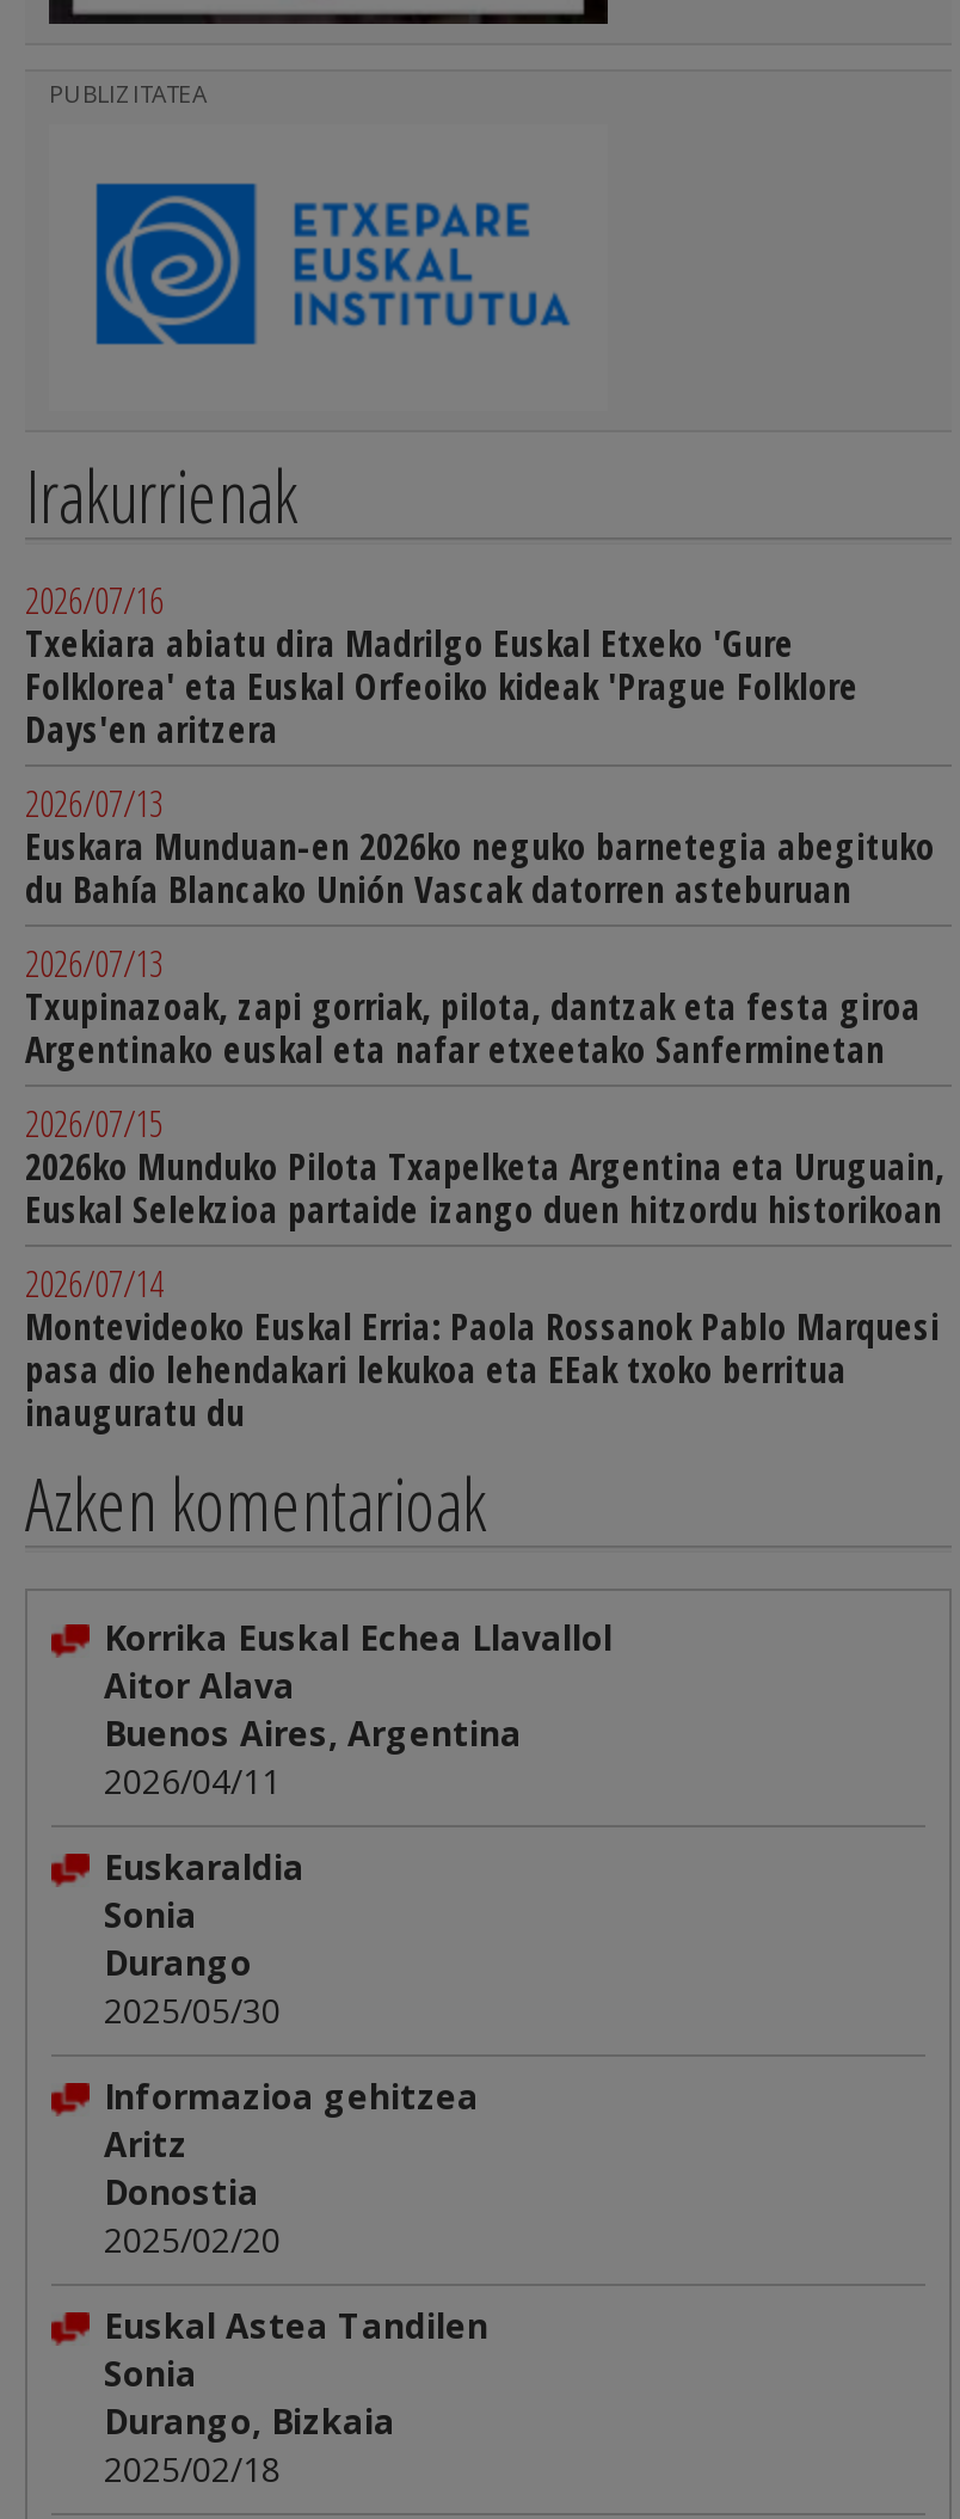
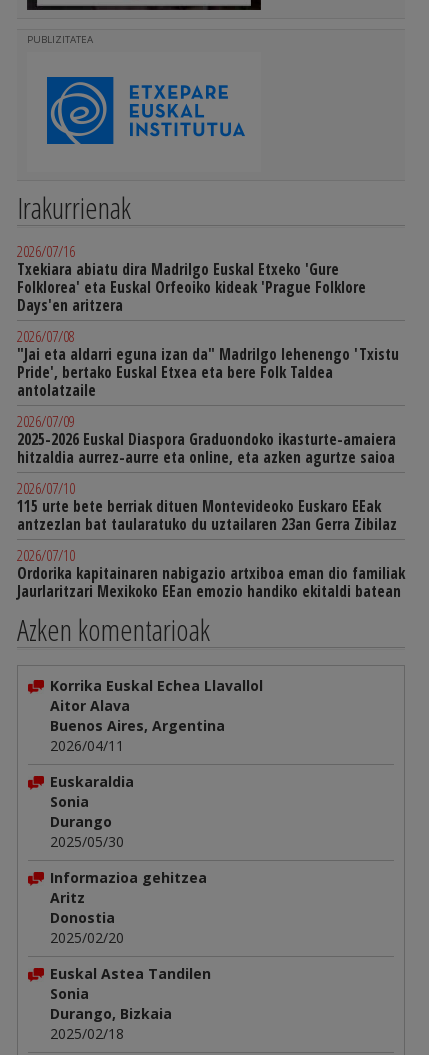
[25,778,935,914] 2026/07/13 | Euskara Munduan-en 2026ko neguko barnetegia abegituko | du Bahía Blancako Unión Vascak datorren asteburuan -> [17,326,399,401] 2026/07/08 | "Jai eta aldarri eguna izan da" Madrilgo lehenengo 'Txistu | Pride', bertako Euskal Etxea eta bere Folk Taldea | antolatzaile
[25,938,921,1074] 2026/07/13 | Txupinazoak, zapi gorriak, pilota, dantzak eta festa giroa | Argentinako euskal eta nafar etxeetako Sanferminetan -> [17,411,396,468] 2026/07/09 | 2025-2026 Euskal Diaspora Graduondoko ikasturte-amaiera | hitzaldia aurrez-aurre eta online, eta azken agurtze saioa
[25,1098,944,1234] 2026/07/15 | 2026ko Munduko Pilota Txapelketa Argentina eta Uruguain, | Euskal Selekzioa partaide izango duen hitzordu historikoan -> [17,478,397,535] 2026/07/10 | 115 urte bete berriak dituen Montevideoko Euskaro EEak | antzezlan bat taularatuko du uztailaren 23an Gerra Zibilaz
[25,1258,940,1437] 2026/07/14 | Montevideoko Euskal Erria: Paola Rossanok Pablo Marquesi | pasa dio lehendakari lekukoa eta EEak txoko berritua | inauguratu du -> [17,545,405,602] 2026/07/10 | Ordorika kapitainaren nabigazio artxiboa eman dio familiak | Jaurlaritzari Mexikoko EEan emozio handiko ekitaldi batean

